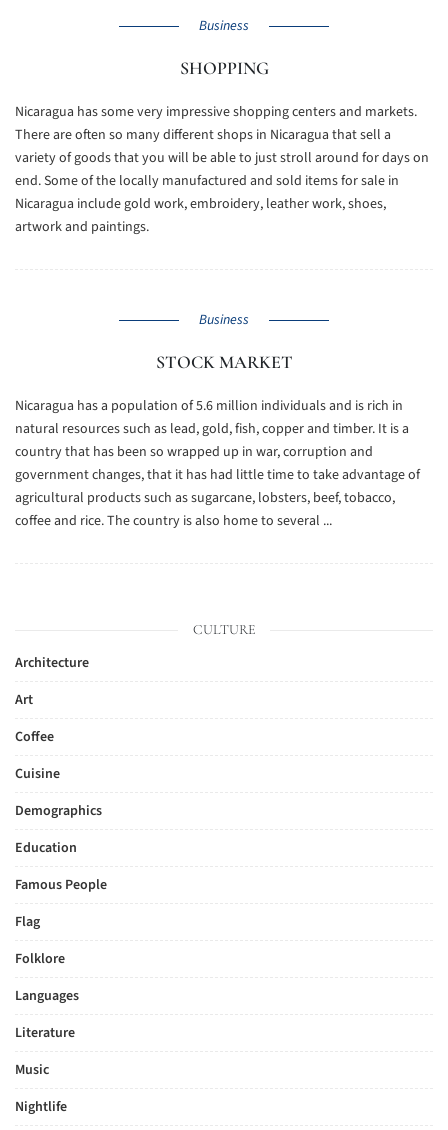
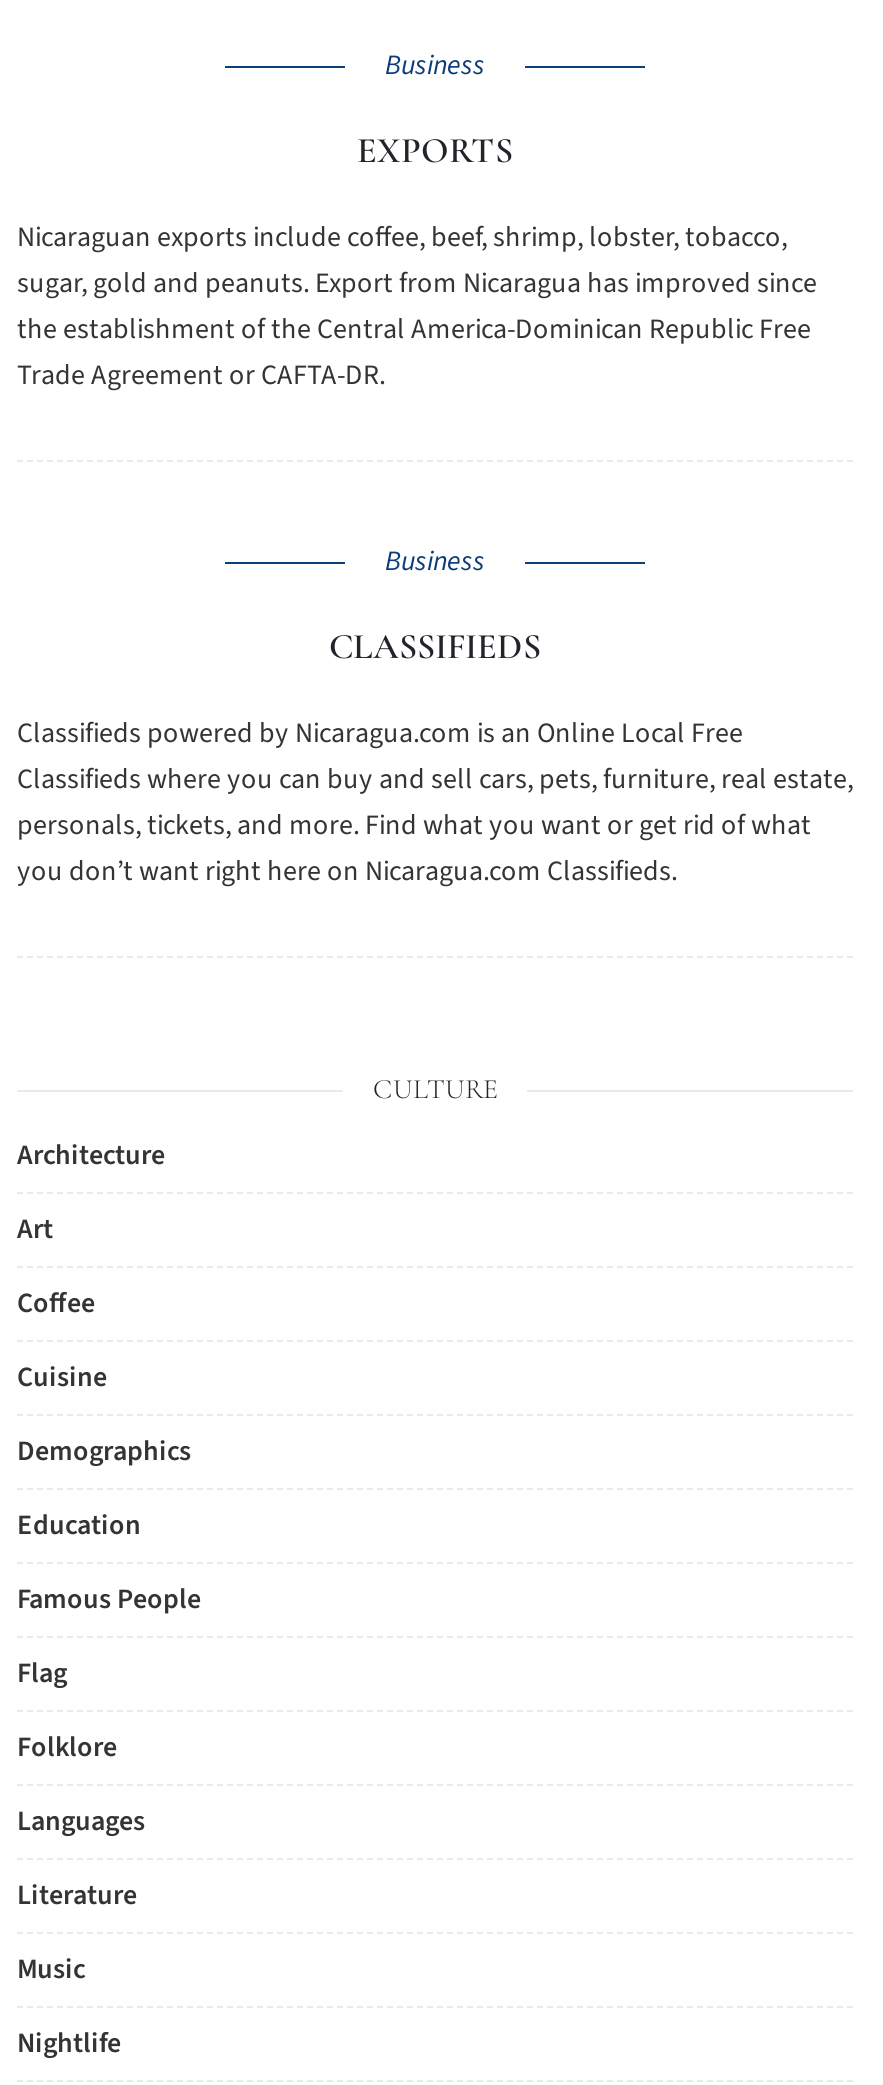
[179,57,268,79] SHOPPING -> [357,128,513,172] EXPORTS
[15,102,429,237] Nicaragua has some very impressive shopping centers and markets. | There are often so many different shops in Nicaragua that sell a | variety of goods that you will be able to just stroll around for days on | end. Some of the locally manufactured and sold items for sale in | Nicaragua include gold work, embroidery, leather work, shoes, | artwork and paintings. -> [17,218,817,396] Nicaraguan exports include coffee, beef, shrimp, lobster, tobacco, | sugar, gold and peanuts. Export from Nicaragua has improved since | the establishment of the Central America-Dominican Republic Free | Trade Agreement or CAFTA-DR.
[155,351,292,373] STOCK MARKET -> [329,624,541,668] CLASSIFIEDS
[15,396,420,531] Nicaragua has a population of 5.6 million individuals and is rich in | natural resources such as lead, gold, fish, copper and timber. It is a | country that has been so wrapped up in war, corruption and | government changes, that it has had little time to take advantage of | agricultural products such as sugarcane, lobsters, beef, tobacco, | coffee and rice. The country is also home to several ... -> [17,714,853,892] Classifieds powered by Nicaragua.com is an Online Local Free | Classifieds where you can buy and sell cars, pets, furniture, real estate, | personals, tickets, and more. Find what you want or get rid of what | you don’t want right here on Nicaragua.com Classifieds.

